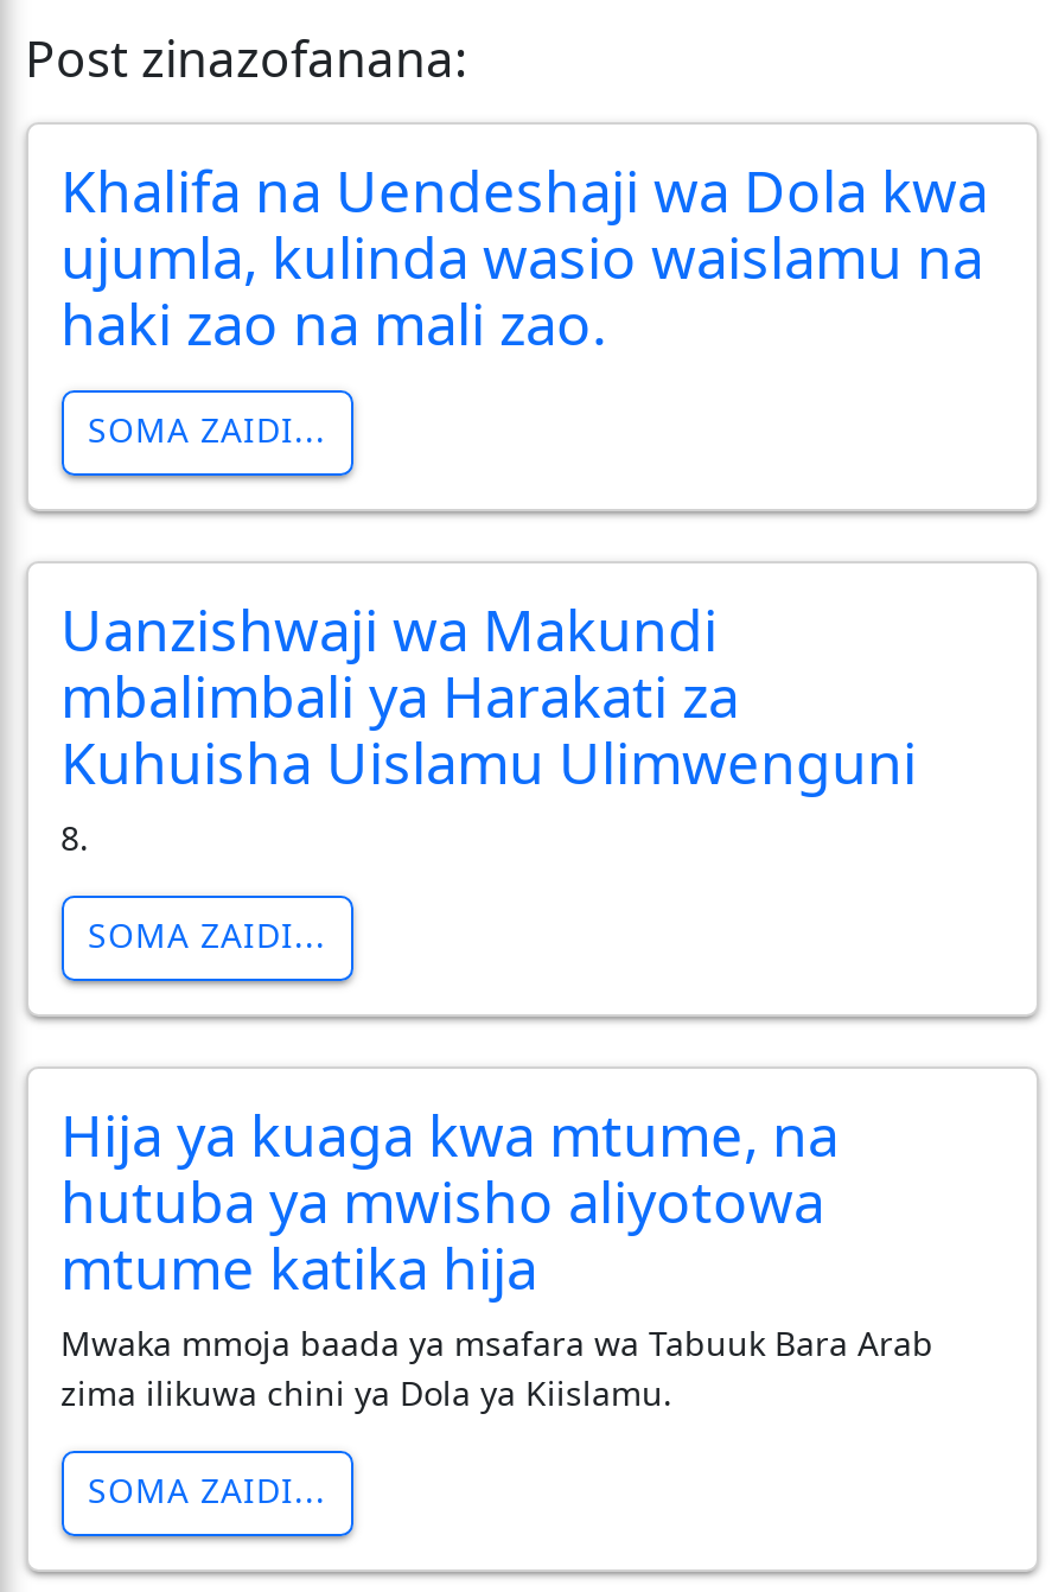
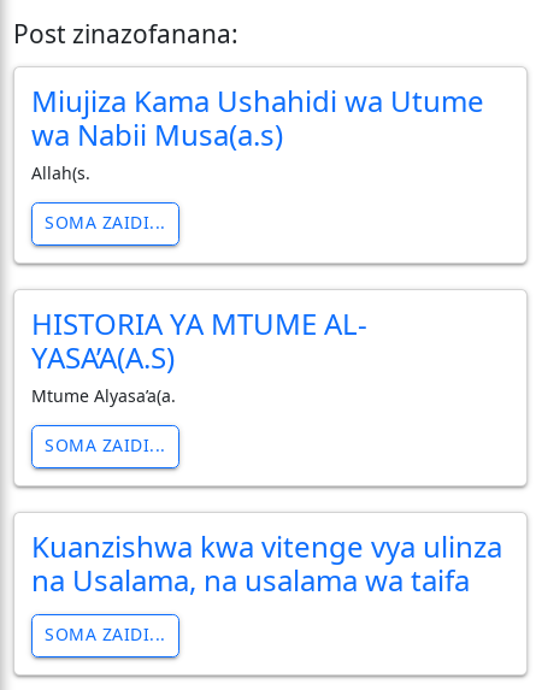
[60,150,988,361] Khalifa na Uendeshaji wa Dola kwa | ujumla, kulinda wasio waislamu na | haki zao na mali zao. -> [31,80,484,184] Miujiza Kama Ushahidi wa Utume | wa Nabii Musa(a.s) | Allah(s.
[60,589,917,860] Uanzishwaji wa Makundi | mbalimbali ya Harakati za | Kuhuisha Uislamu Ulimwenguni | 8. -> [31,303,367,407] HISTORIA YA MTUME AL- | YASA’A(A.S) | Mtume Alyasa’a(a.
[60,1094,933,1415] Hija ya kuaga kwa mtume, na | hutuba ya mwisho aliyotowa | mtume katika hija | Mwaka mmoja baada ya msafara wa Tabuuk Bara Arab | zima ilikuwa chini ya Dola ya Kiislamu. -> [31,526,502,599] Kuanzishwa kwa vitenge vya ulinza | na Usalama, na usalama wa taifa

